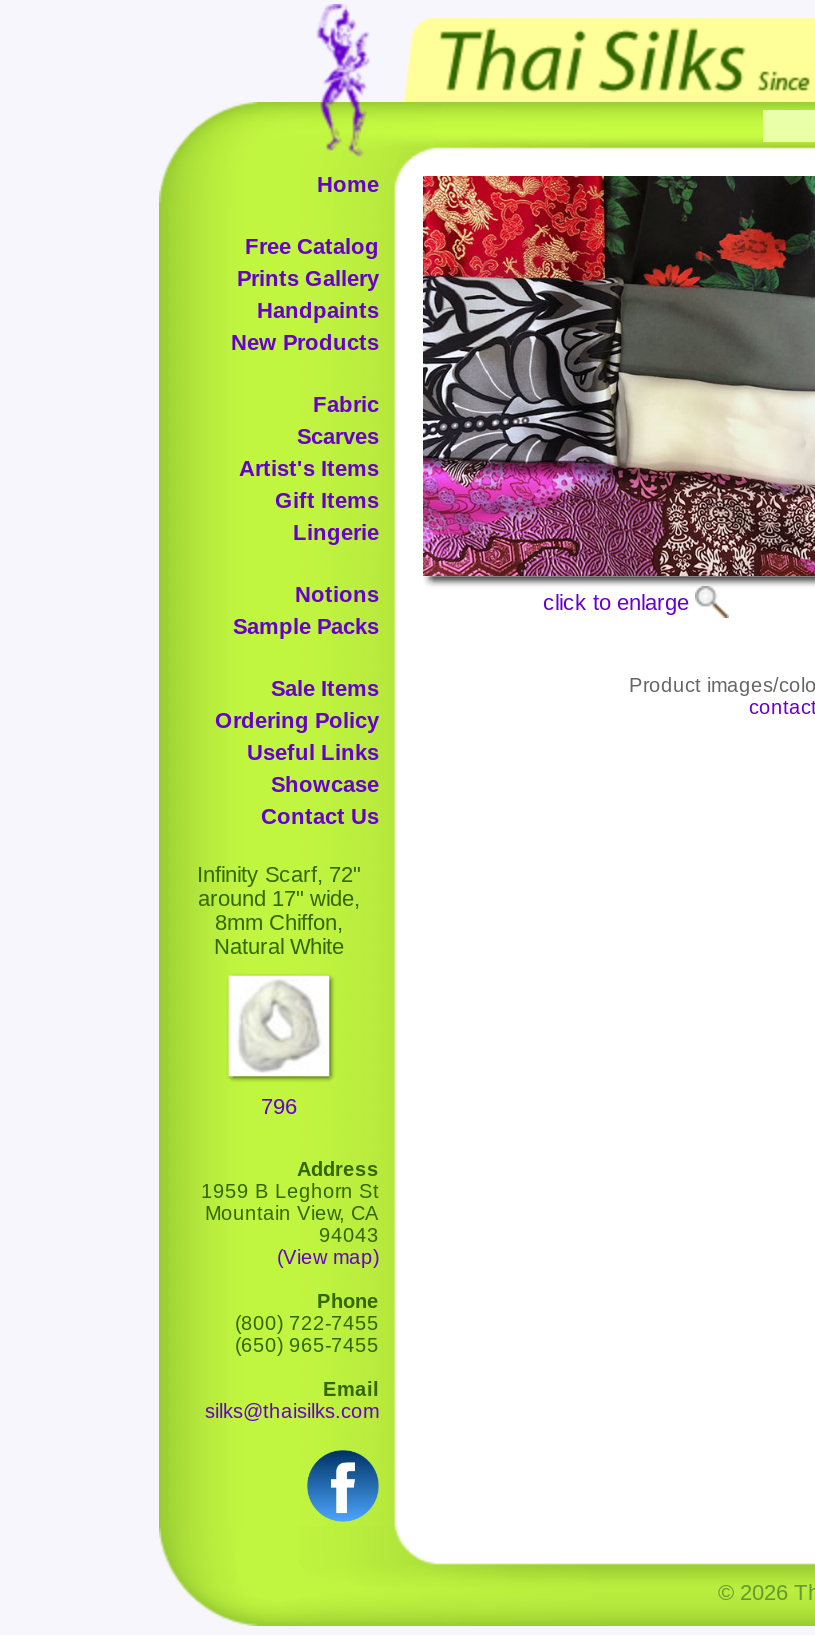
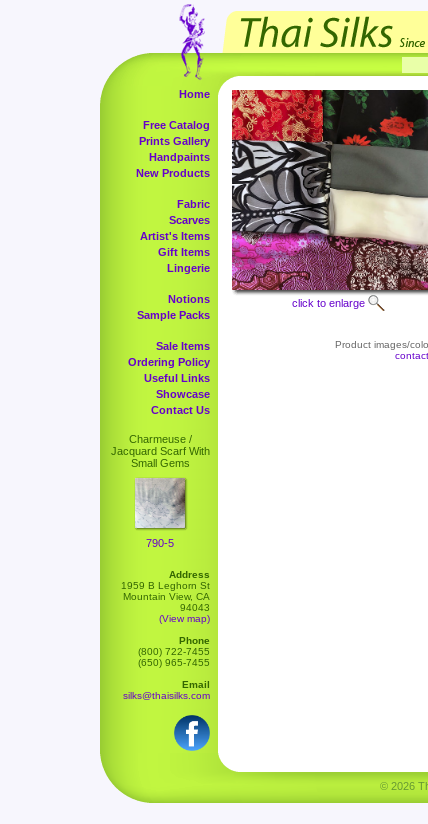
[197,862,361,958] Infinity Scarf, 72" | around 17" wide, | 8mm Chiffon, | Natural White -> [110,433,209,469] Charmeuse / | Jacquard Scarf With | Small Gems
[229,974,331,1118] [image] | 796 -> [135,489,186,549] [image] | 790-5

